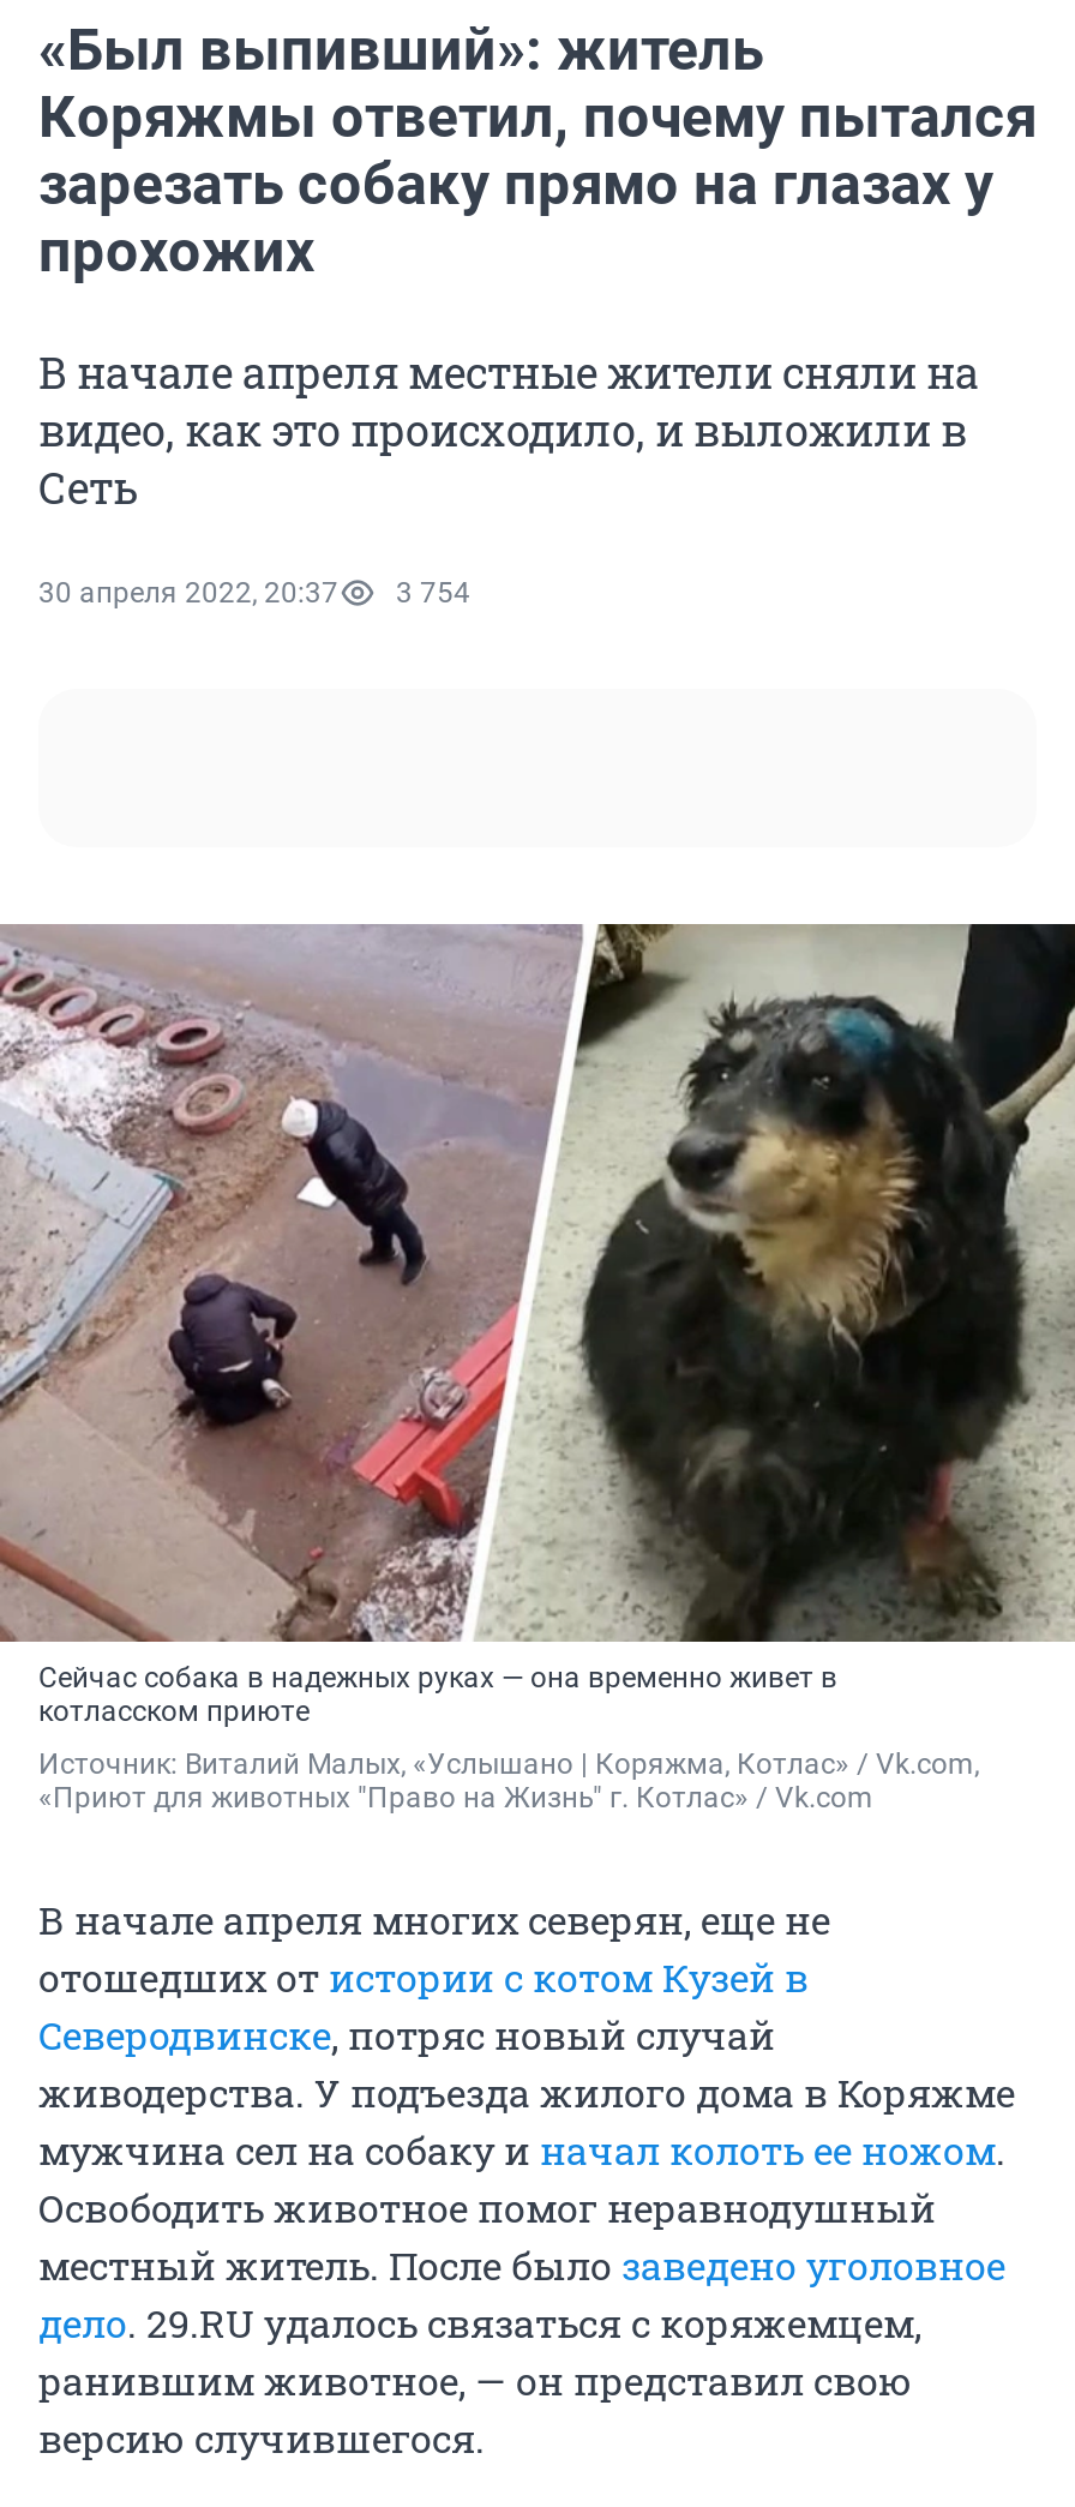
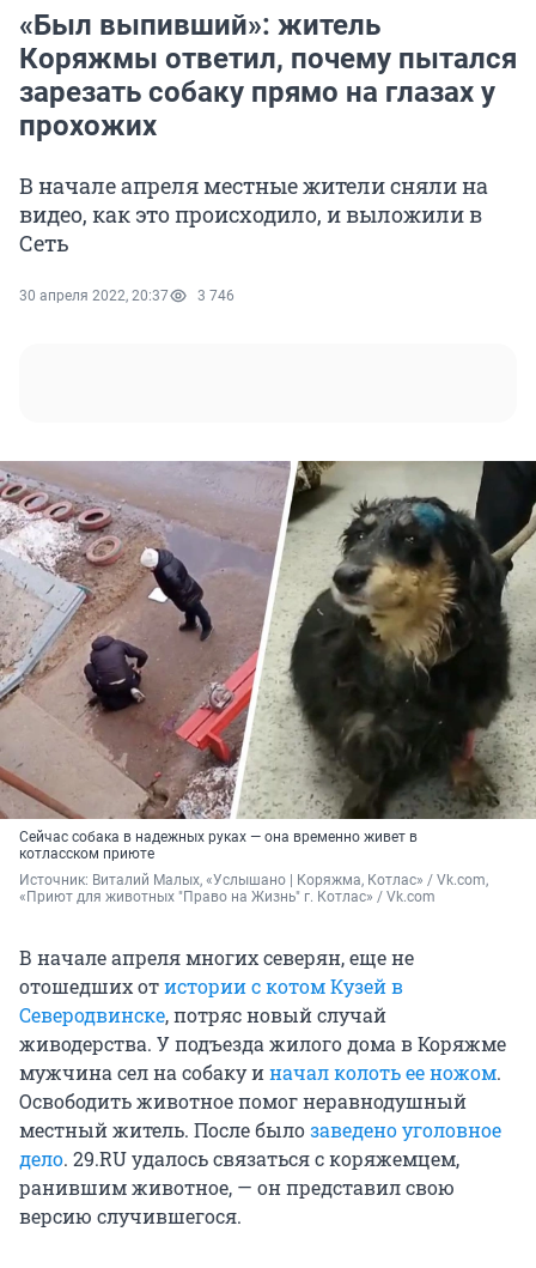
[38,576,470,610] 30 апреля 2022, 20:37 3 754 -> [19,287,234,304] 30 апреля 2022, 20:37 3 746

